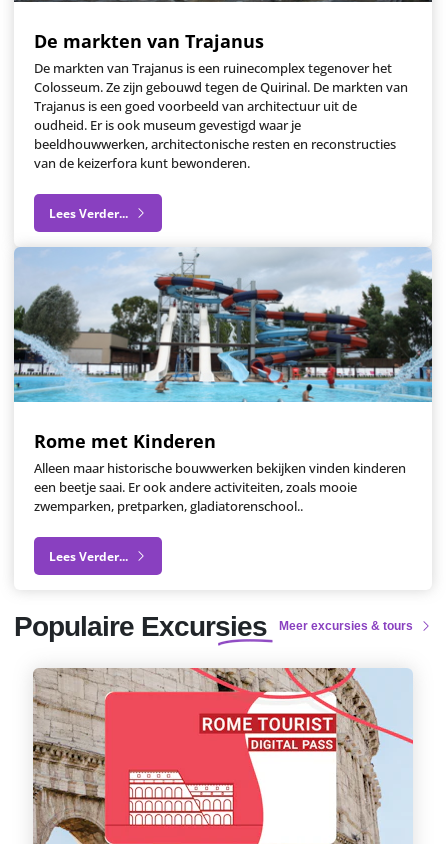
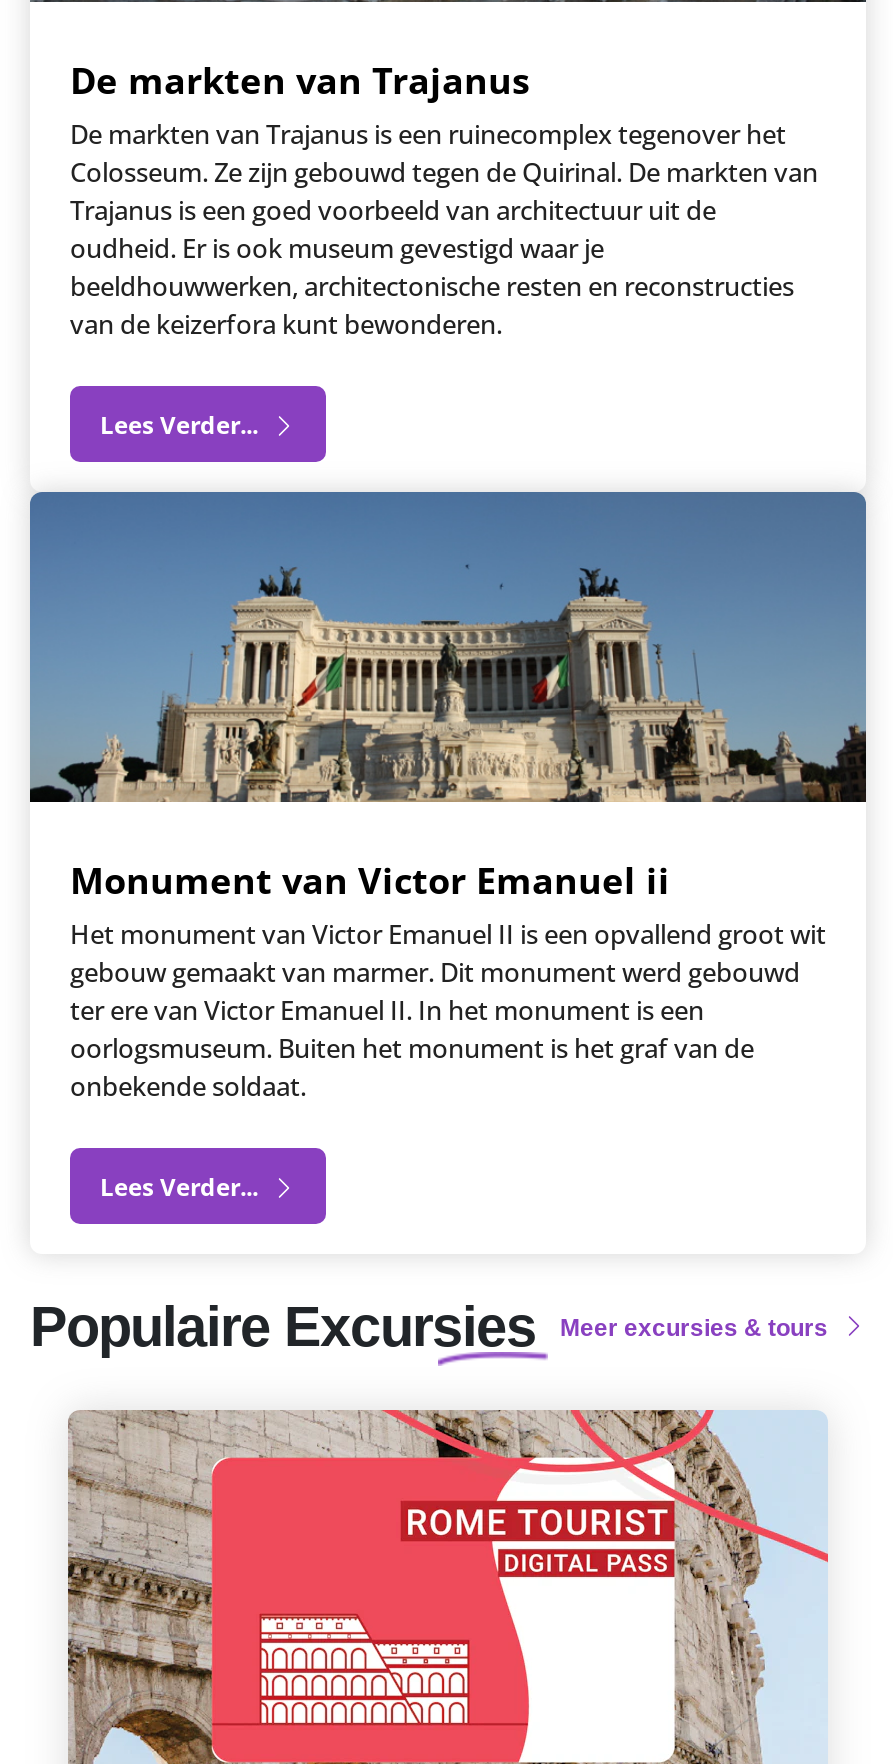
[13,246,433,515] [image] | Rome met Kinderen | Alleen maar historische bouwwerken bekijken vinden kinderen | een beetje saai. Er ook andere activiteiten, zoals mooie | zwemparken, pretparken, gladiatorenschool.. -> [30,490,868,1105] [image] | Monument van Victor Emanuel ii | Het monument van Victor Emanuel II is een opvallend groot wit | gebouw gemaakt van marmer. Dit monument werd gebouwd | ter ere van Victor Emanuel II. In het monument is een | oorlogsmuseum. Buiten het monument is het graf van de | onbekende soldaat.

